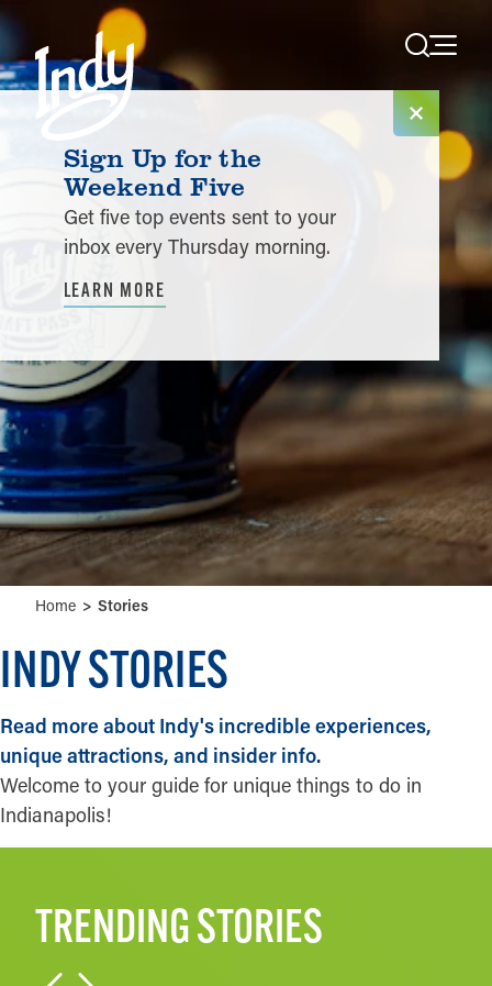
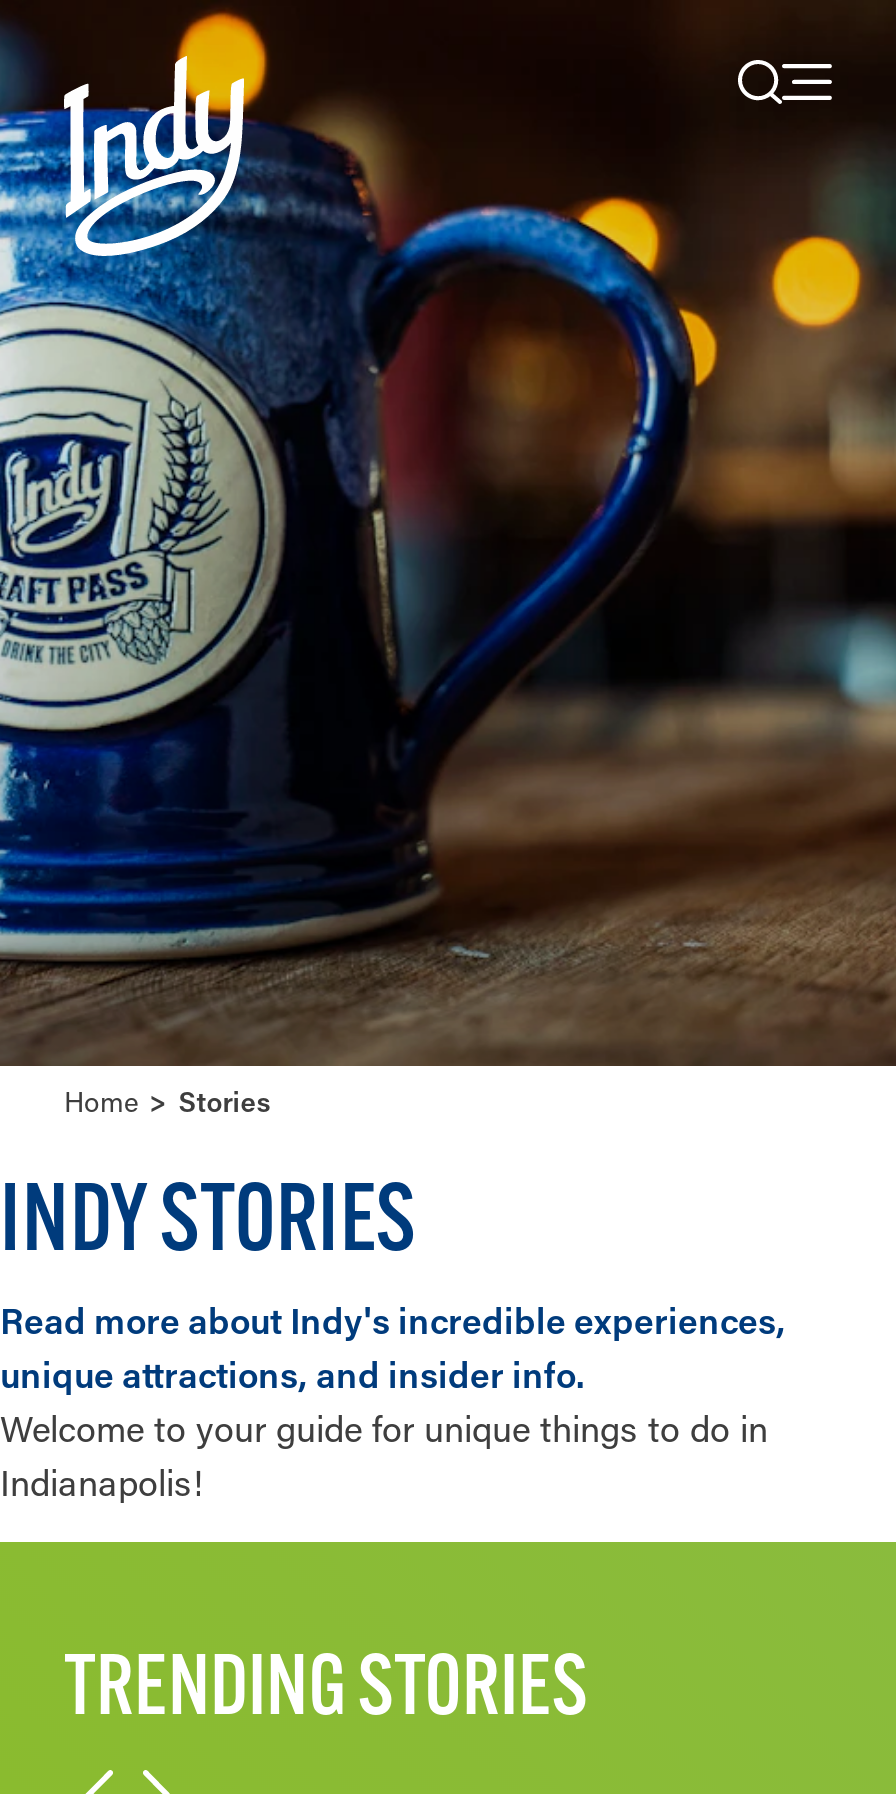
[3,89,440,362] [image] -> [6,160,800,658] [image]
[63,139,336,303] Sign Up for the | Weekend Five | Get five top events sent to your | inbox every Thursday morning. | LEARN MORE -> none

